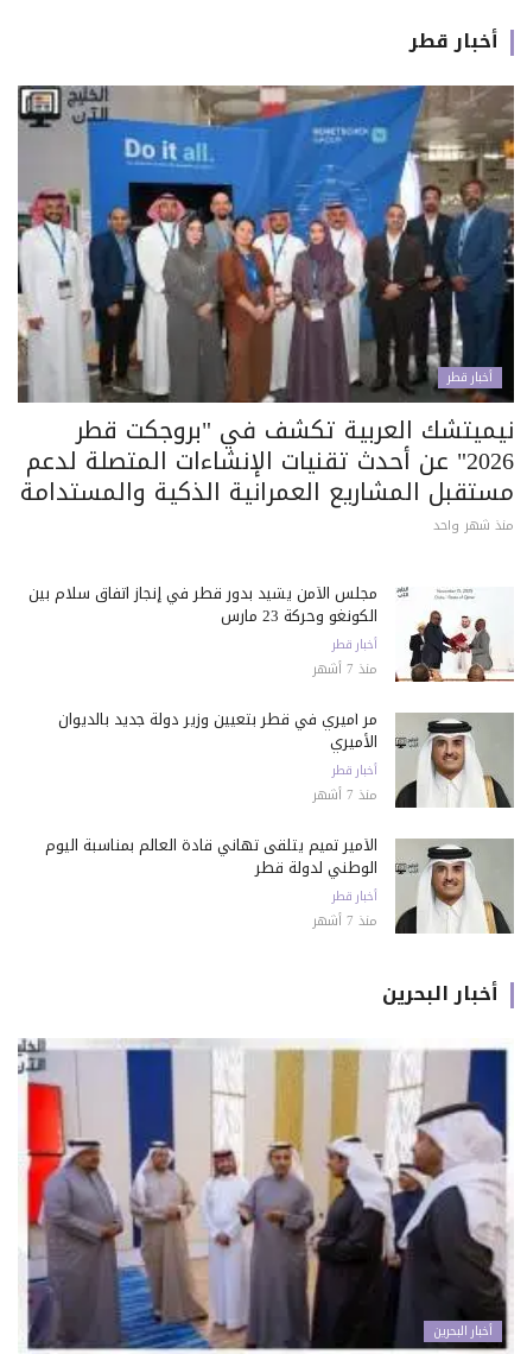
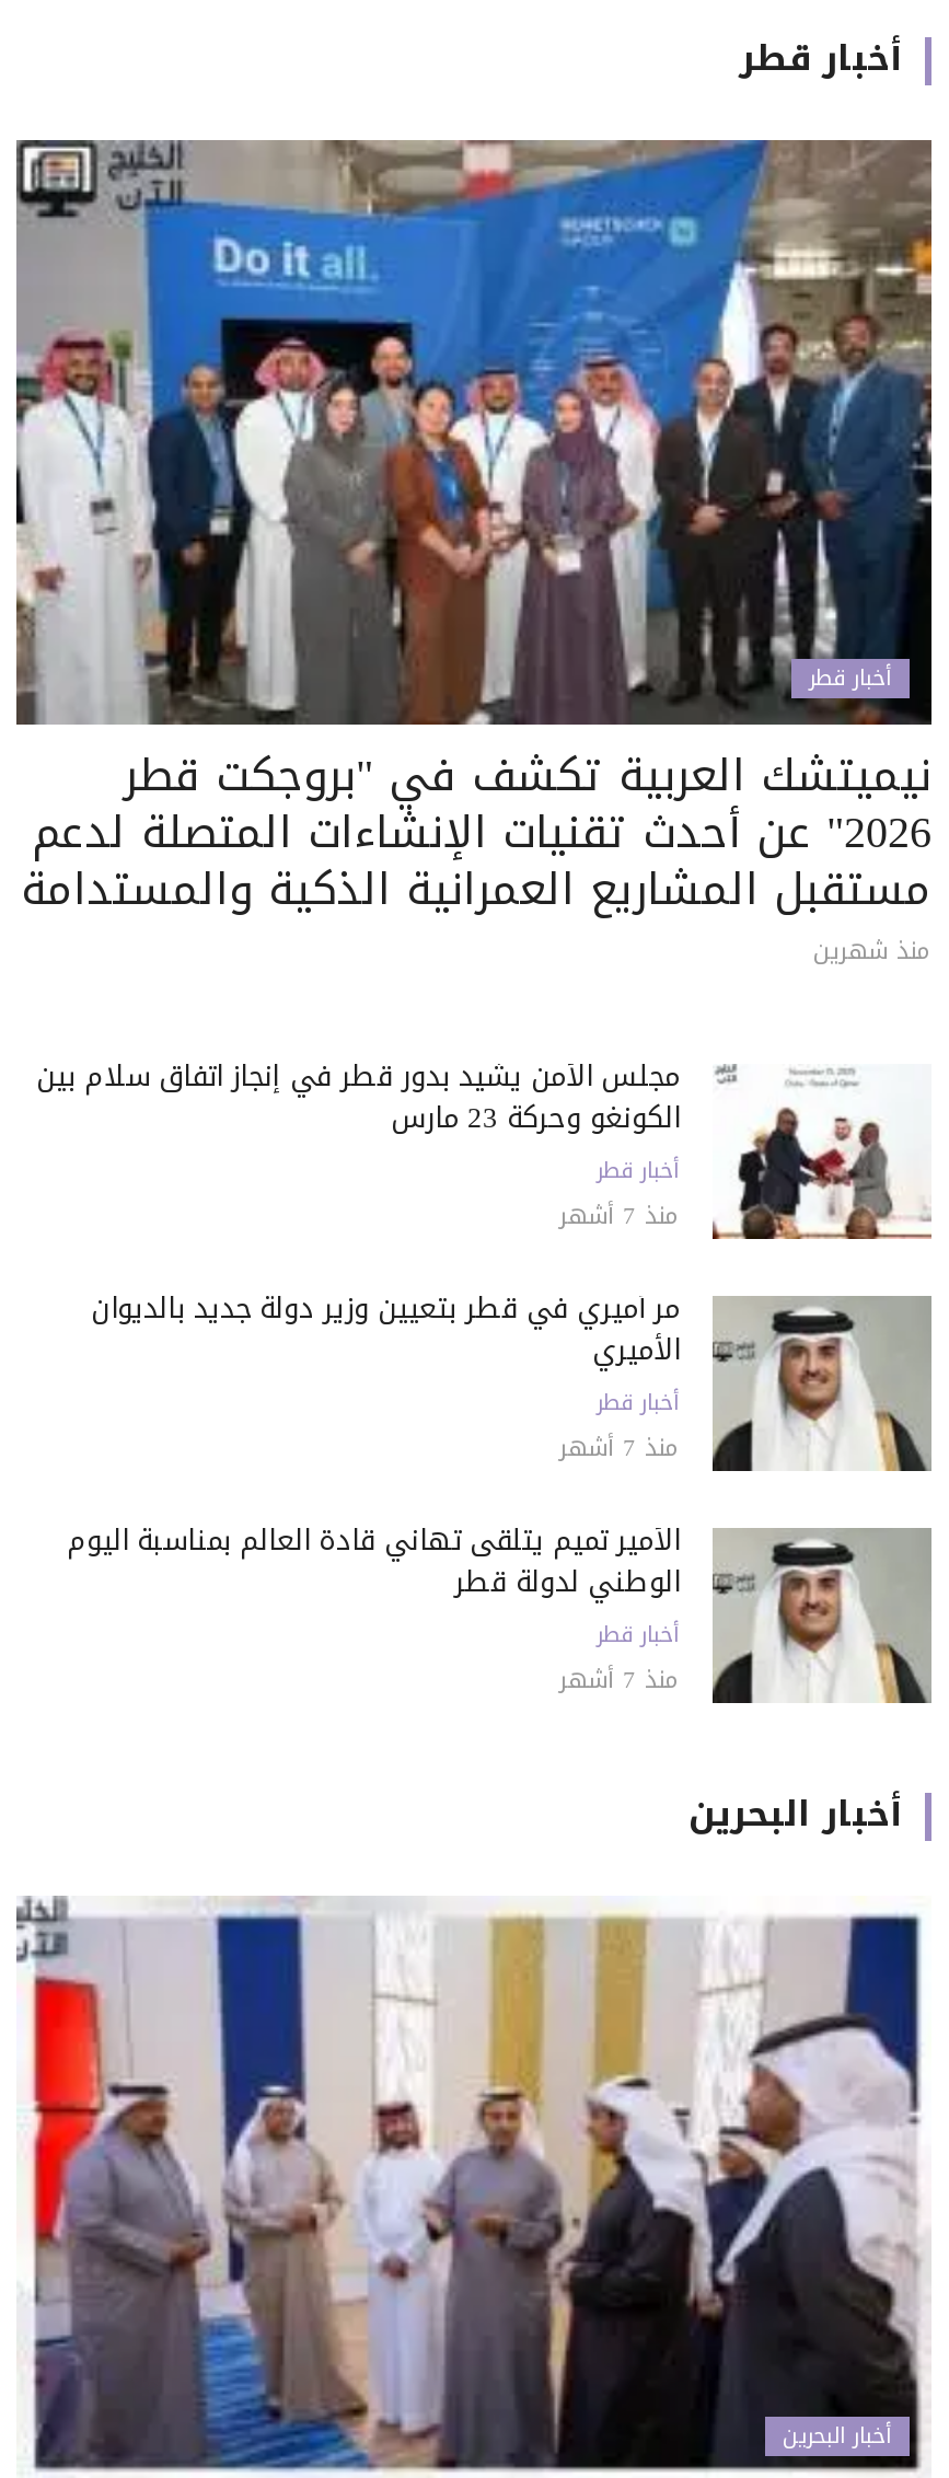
[433,513,514,538] منذ شهر واحد -> [813,929,931,975] منذ شهرين

